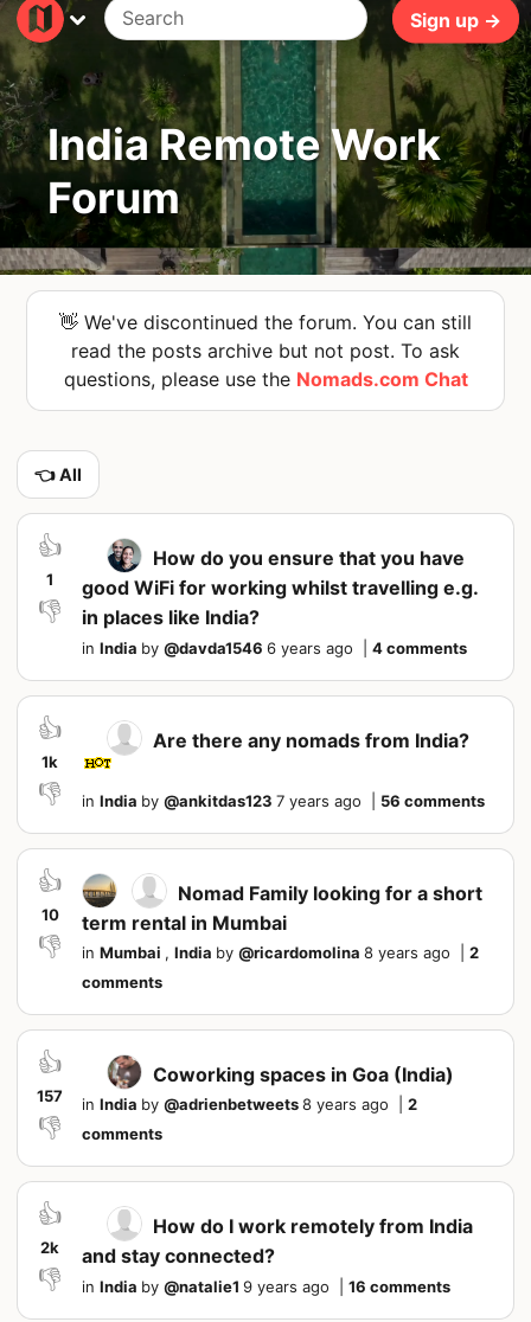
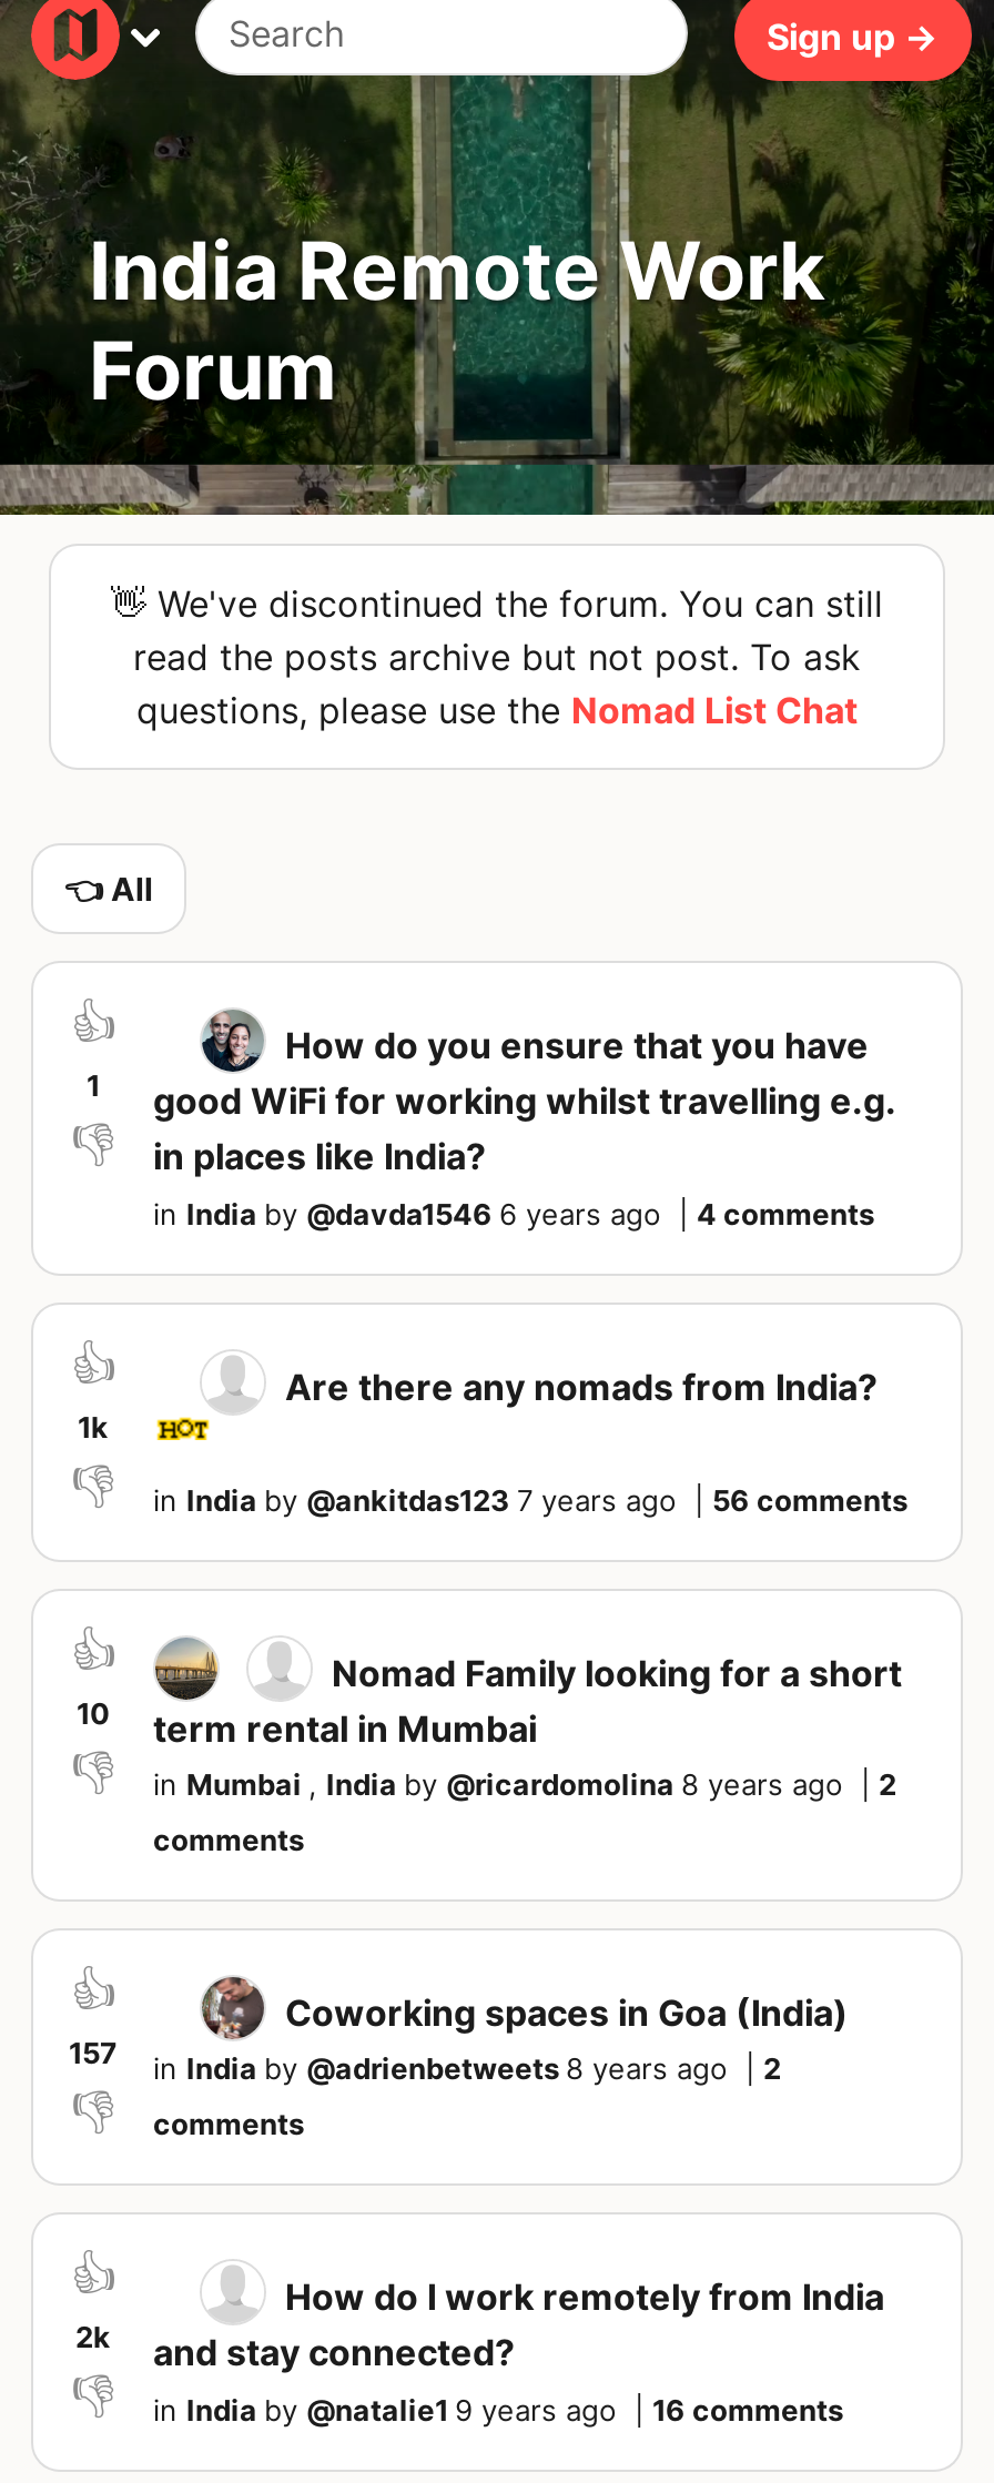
[63,367,468,391] questions, please use the Nomads.com Chat -> [136,688,858,732] questions, please use the Nomad List Chat

